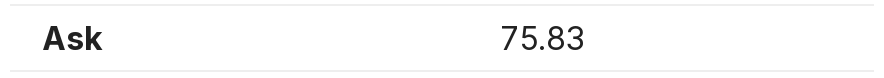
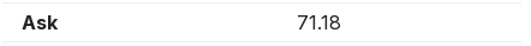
[500,18,584,58] 75.83 -> [297,11,341,34] 71.18

